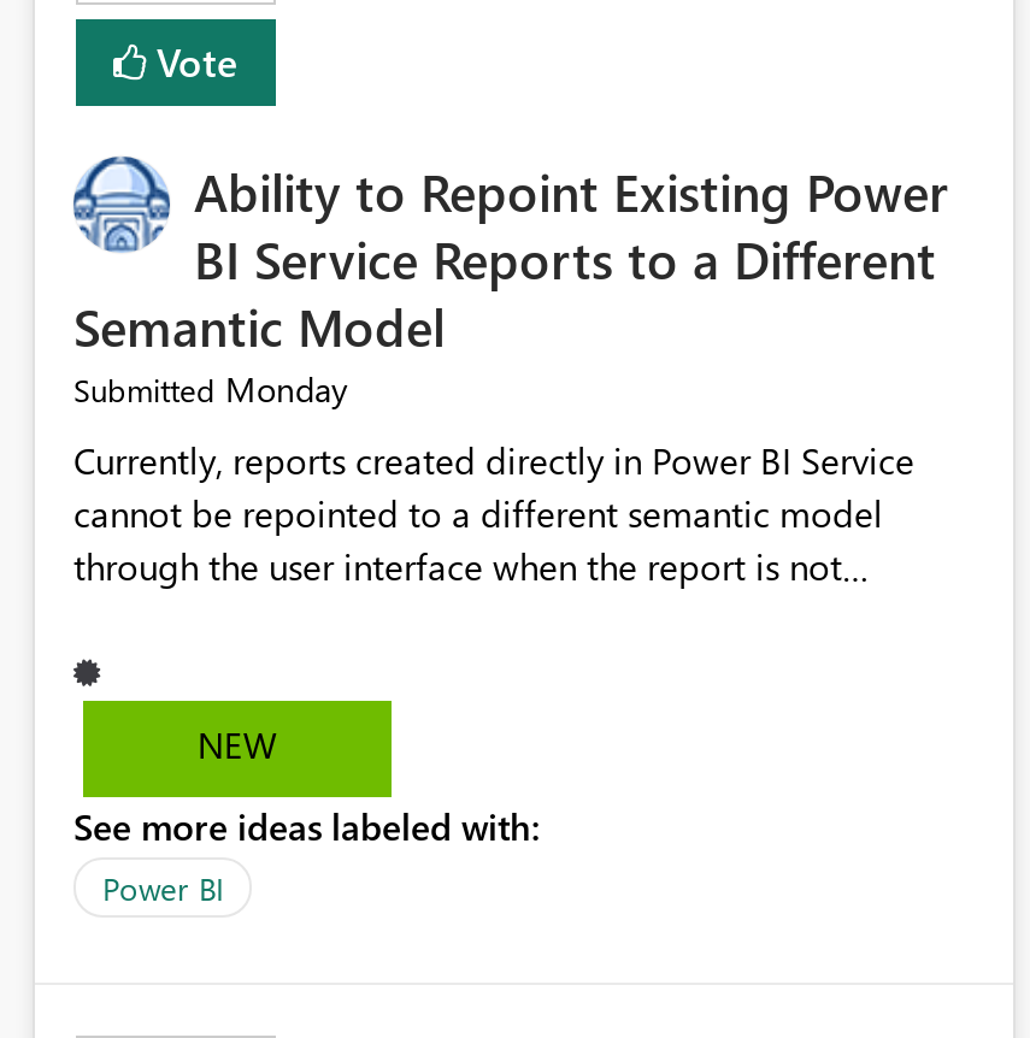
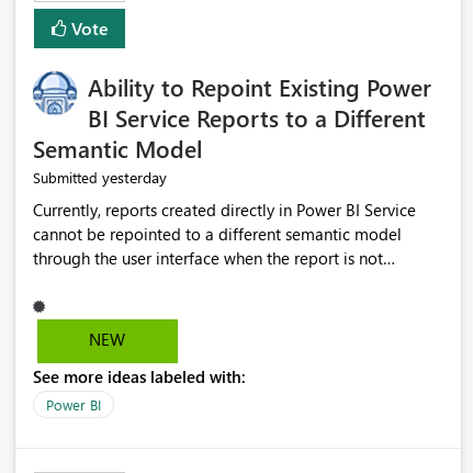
[73,367,348,413] Submitted Monday -> [33,167,167,188] Submitted yesterday

